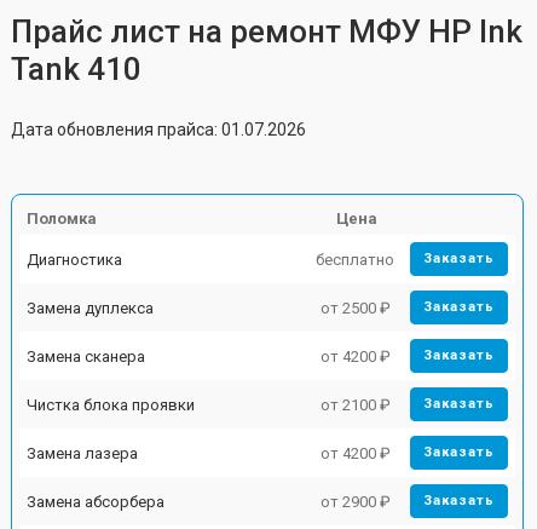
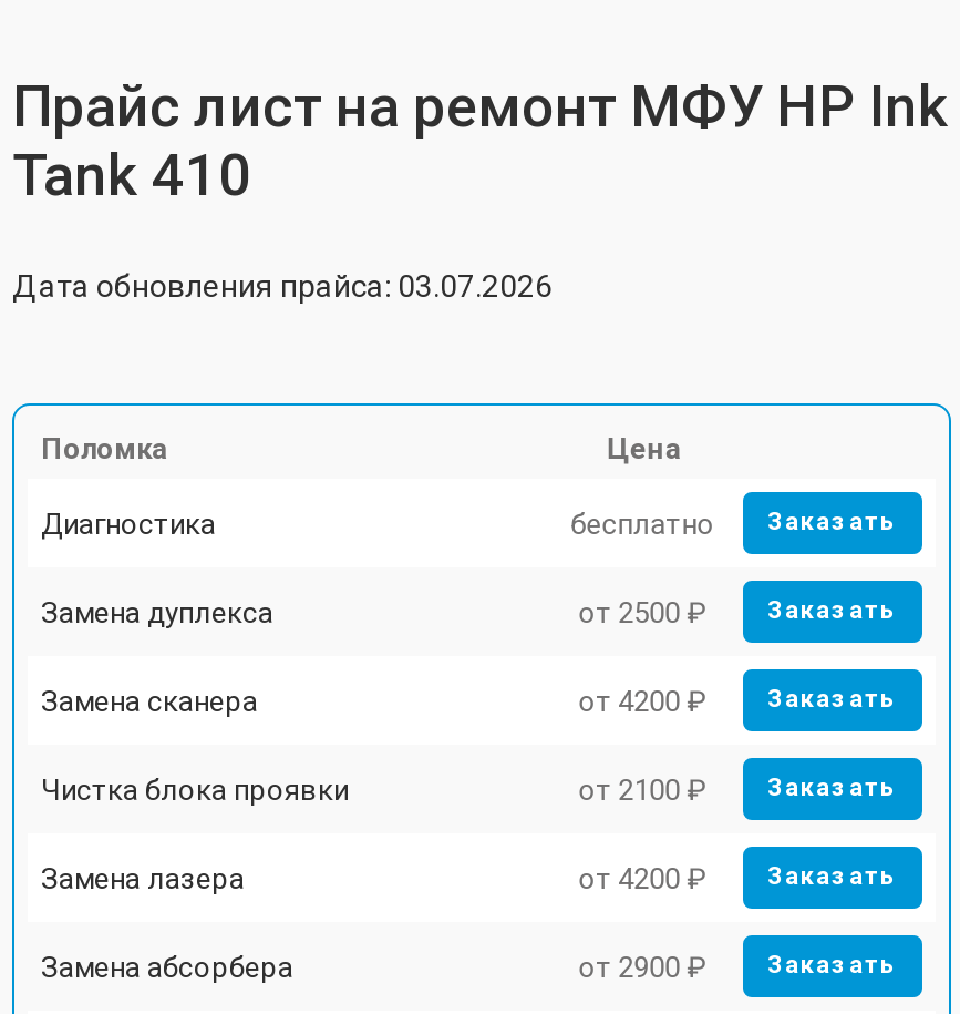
[11,120,306,139] Дата обновления прайса: 01.07.2026 -> [12,268,553,304] Дата обновления прайса: 03.07.2026

